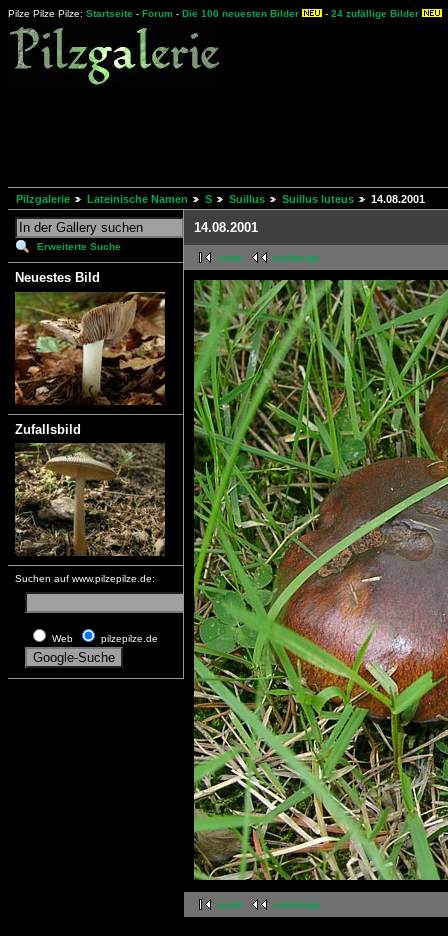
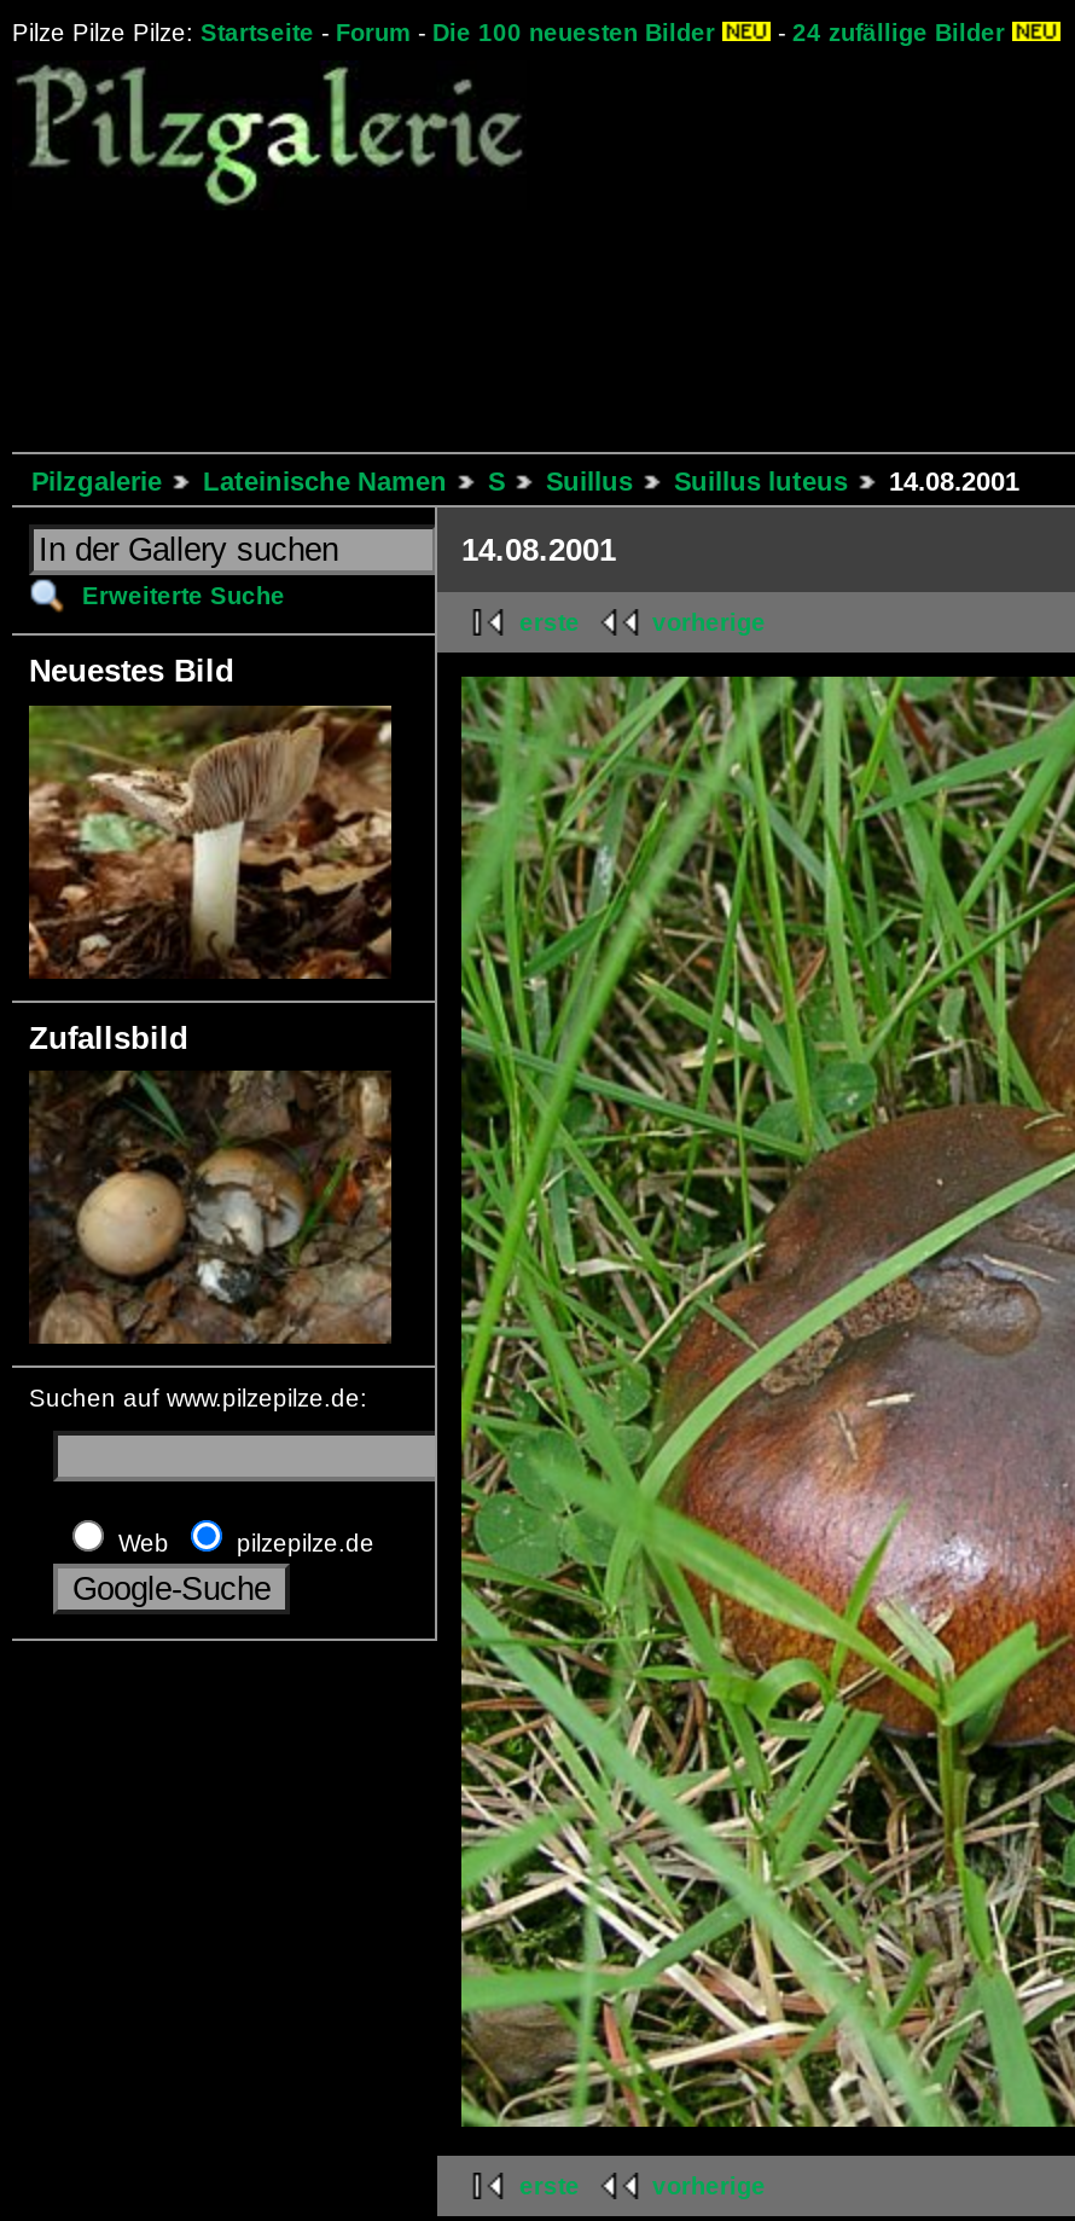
[14,442,165,556] [image] -> [29,1071,391,1346] [image]

